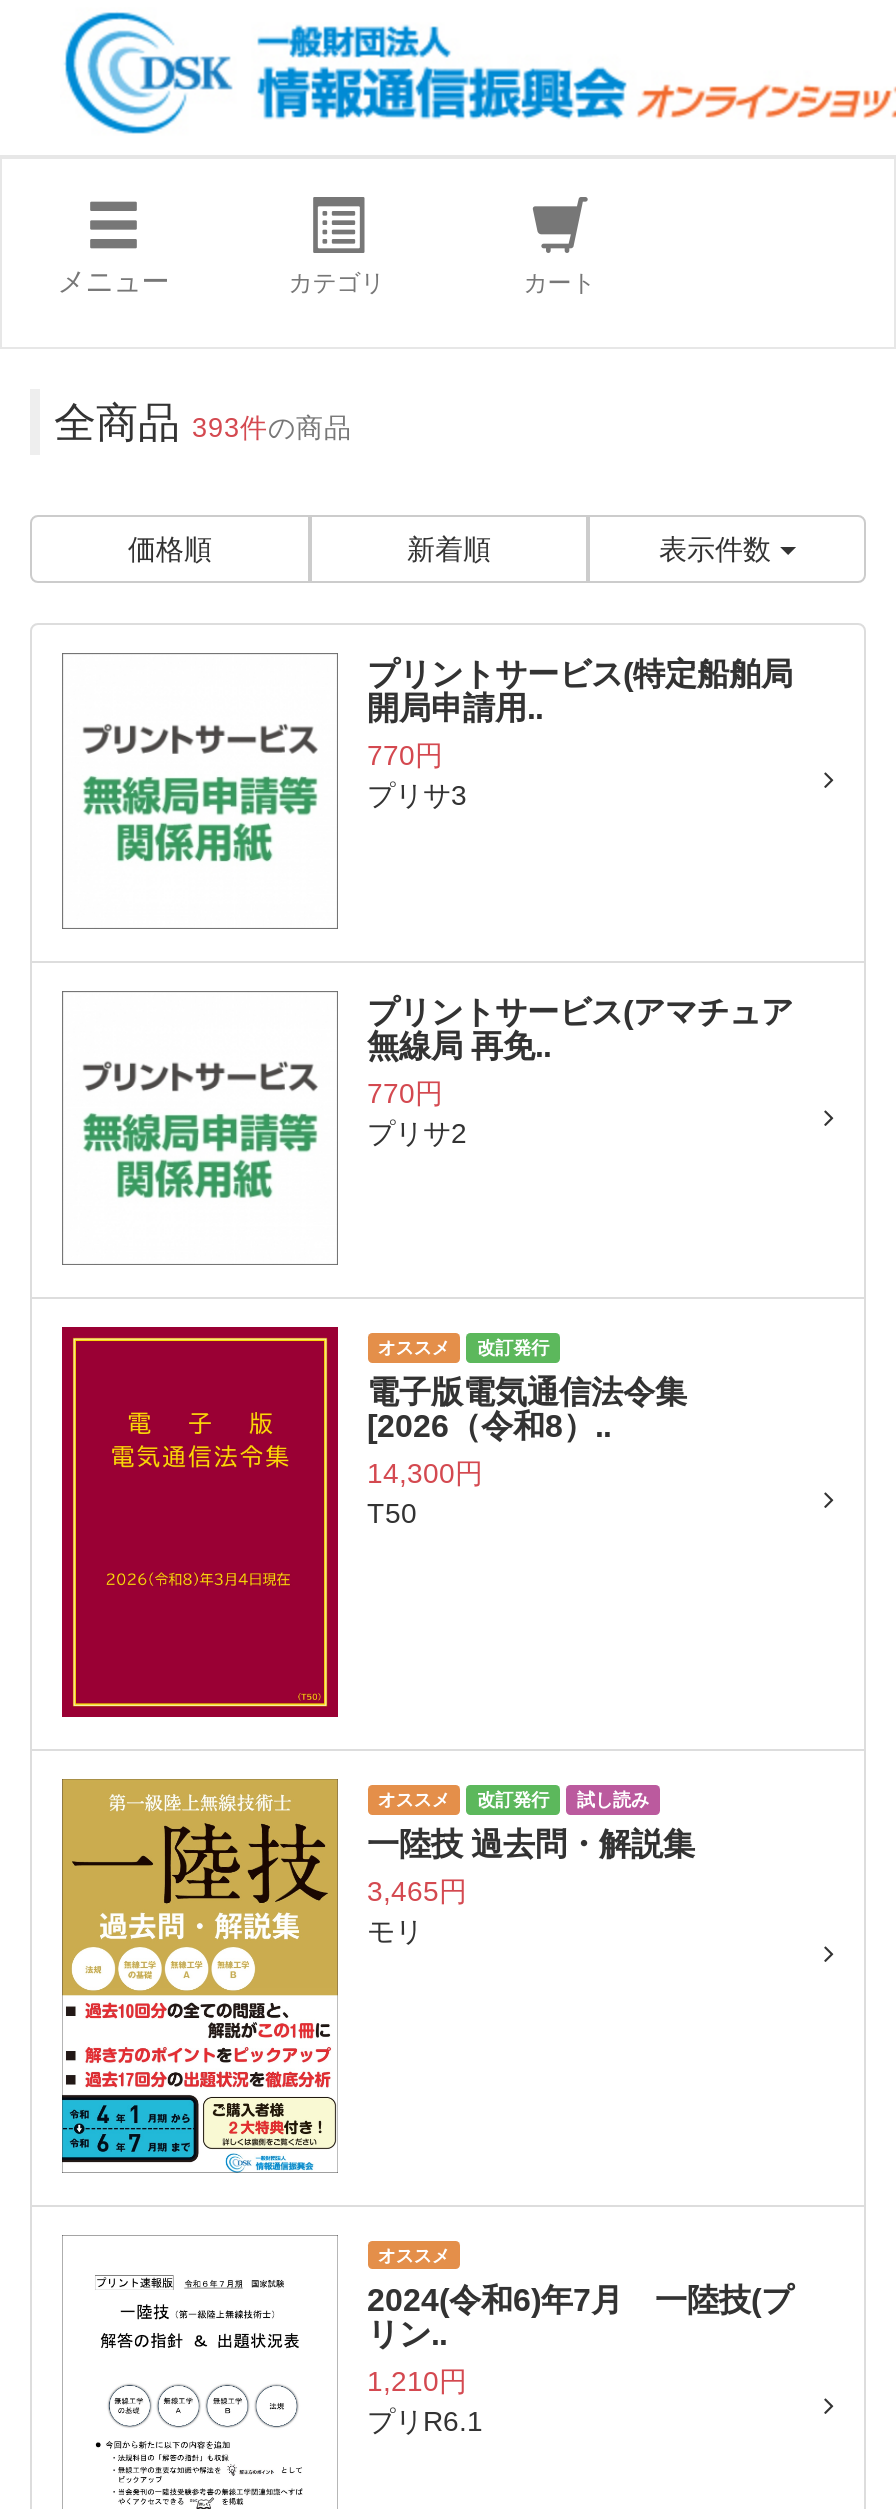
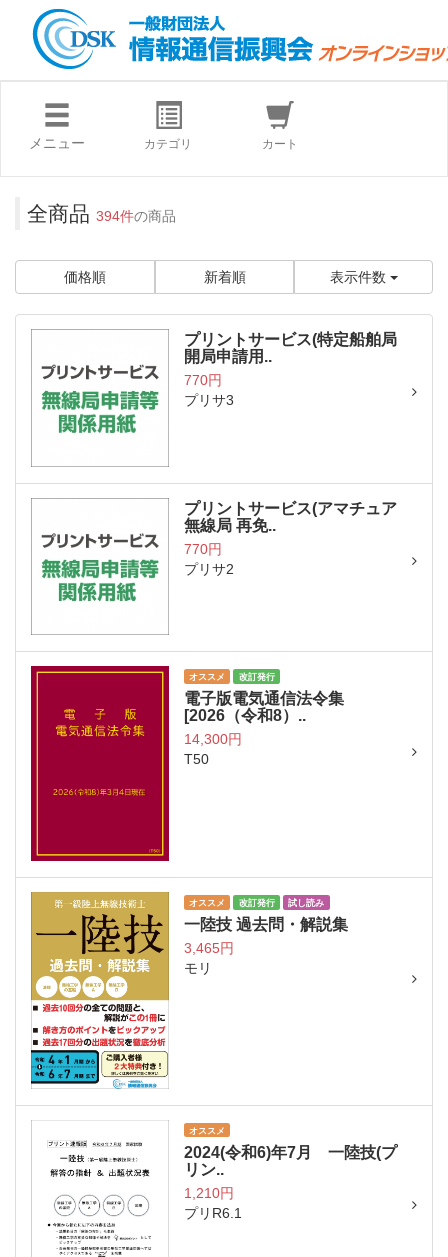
[54,399,352,445] 全商品393件の商品 -> [27,202,176,225] 全商品394件の商品

